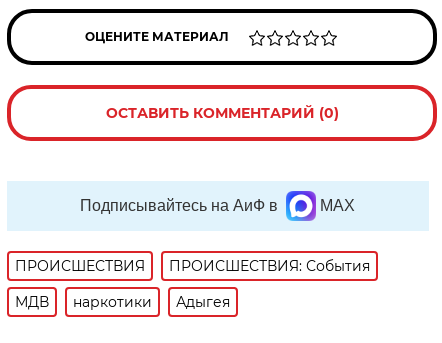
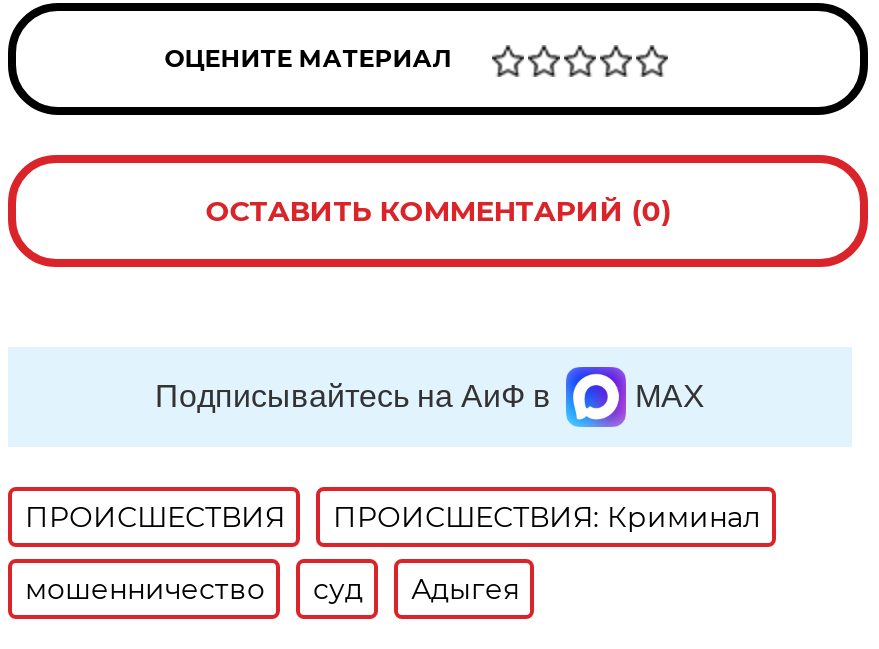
[169,257,370,275] ПРОИСШЕСТВИЯ: События -> [333,499,761,535] ПРОИСШЕСТВИЯ: Криминал
[15,293,152,311] МДВ | наркотики -> [25,571,363,607] мошенничество | суд

